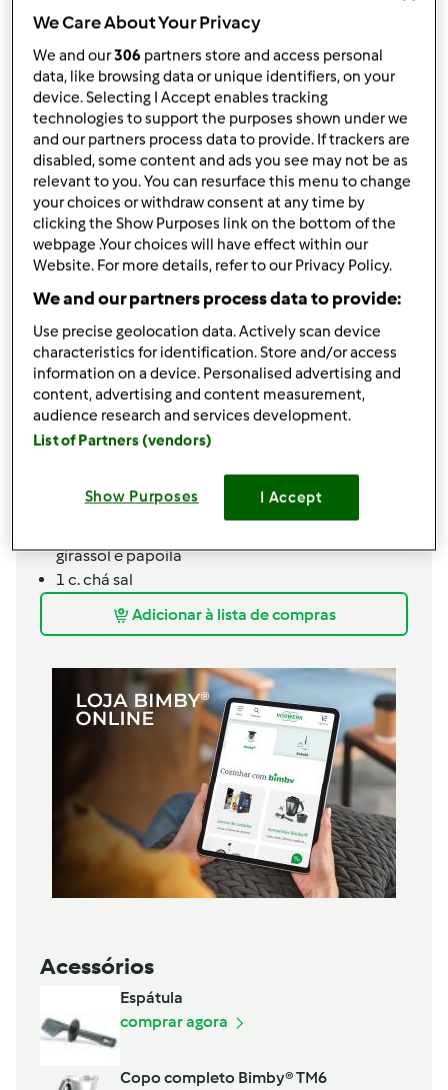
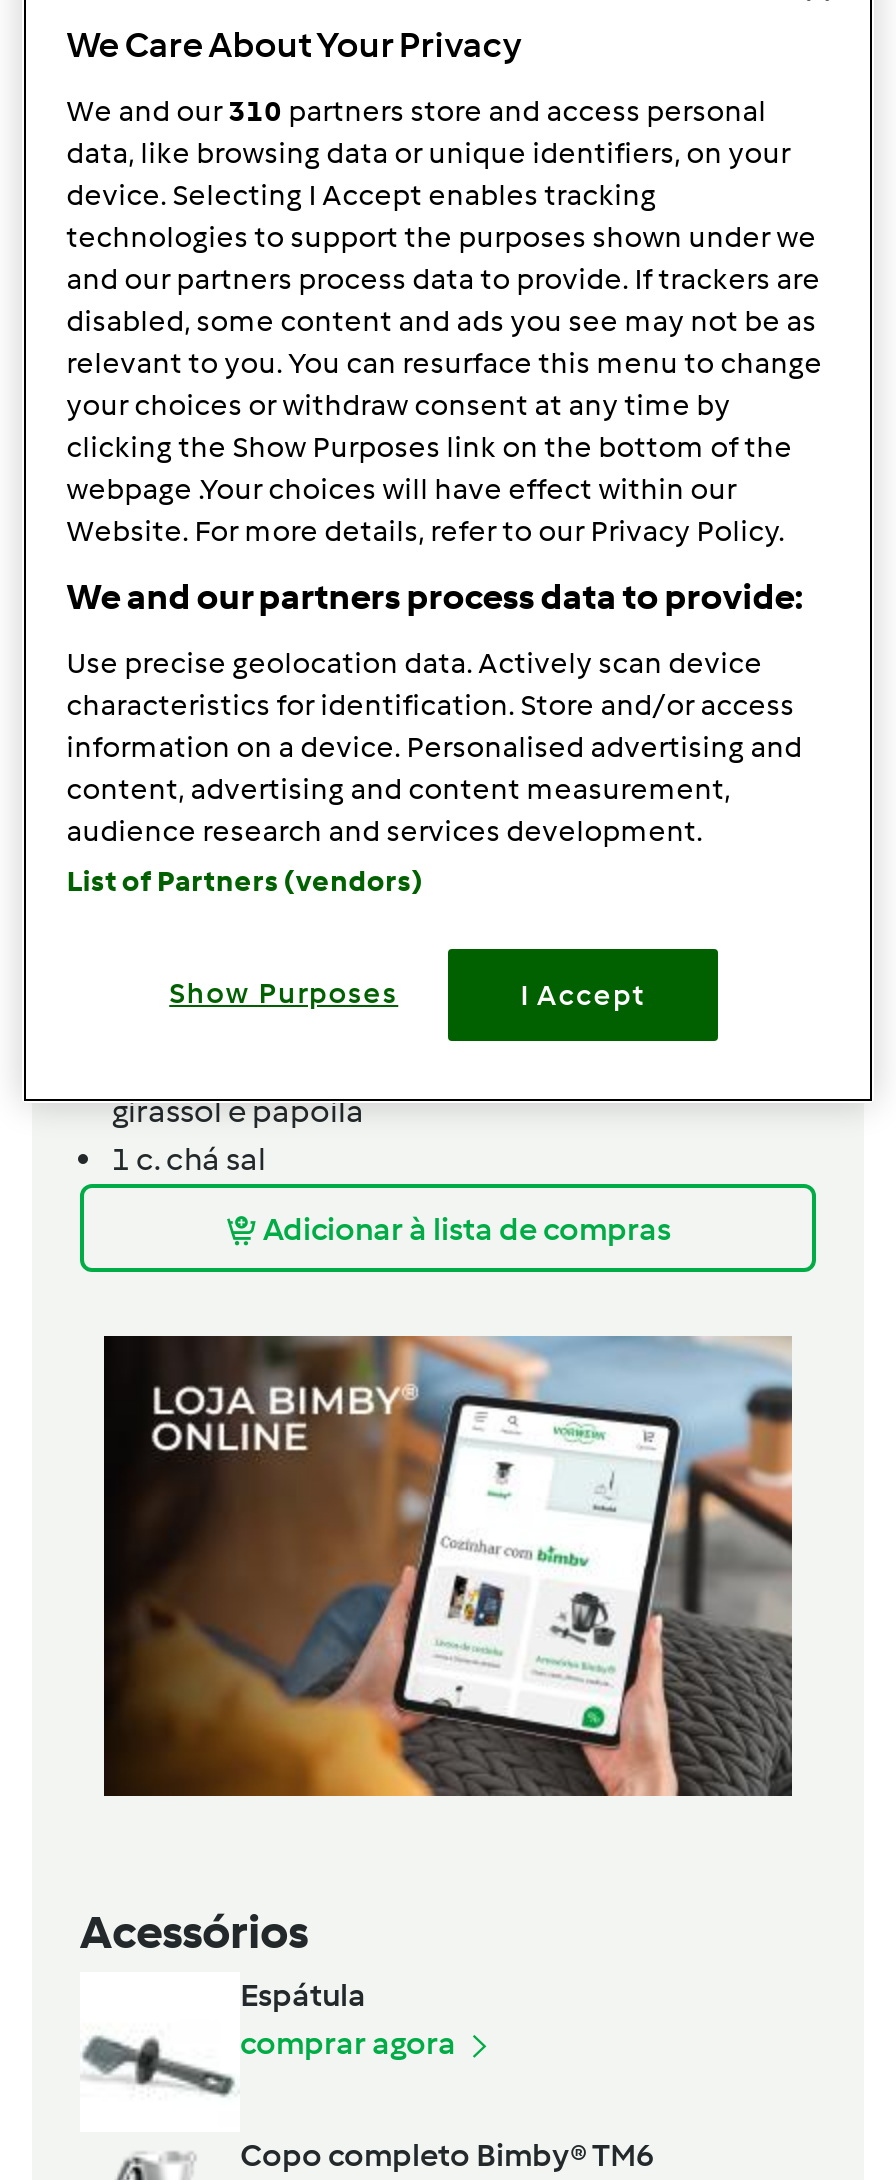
[33,46,383,64] We and our306 partners store and access personal -> [66,92,766,128] We and our310 partners store and access personal

